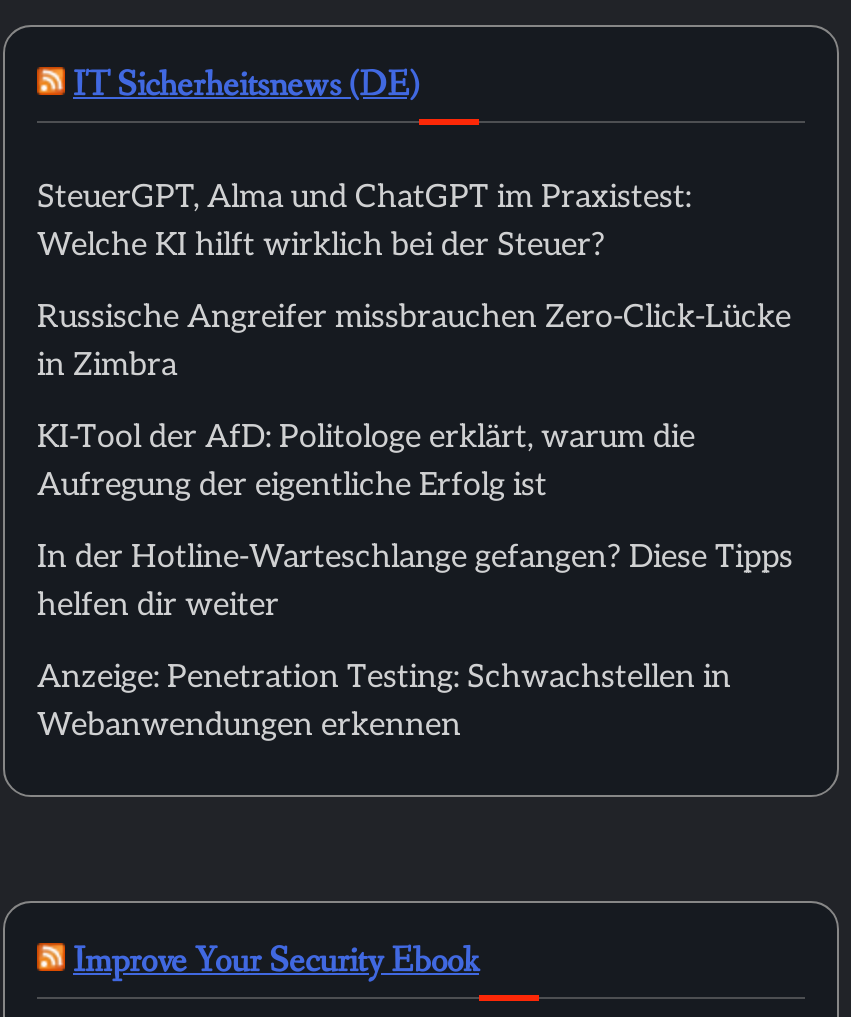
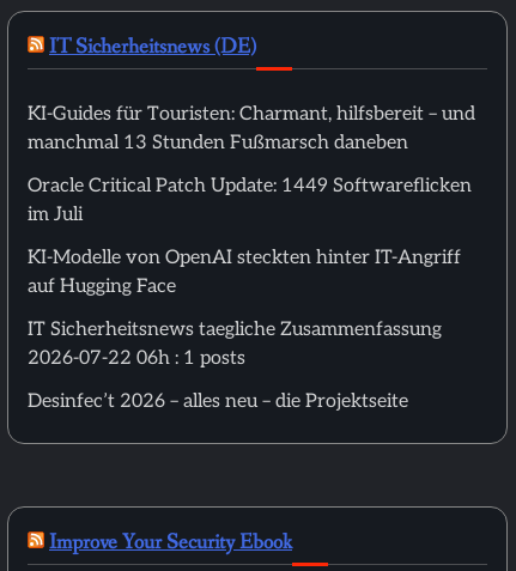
[37,179,691,265] SteuerGPT, Alma und ChatGPT im Praxistest: | Welche KI hilft wirklich bei der Steuer? -> [28,103,475,154] KI-Guides für Touristen: Charmant, hilfsbereit – und | manchmal 13 Stunden Fußmarsch daneben
[37,299,791,385] Russische Angreifer missbrauchen Zero-Click-Lücke | in Zimbra -> [28,175,472,226] Oracle Critical Patch Update: 1449 Softwareflicken | im Juli
[37,419,695,505] KI-Tool der AfD: Politologe erklärt, warum die | Aufregung der eigentliche Erfolg ist -> [28,247,461,298] KI-Modelle von OpenAI steckten hinter IT-Angriff | auf Hugging Face
[37,539,793,625] In der Hotline-Warteschlange gefangen? Diese Tipps | helfen dir weiter -> [28,318,442,370] IT Sicherheitsnews taegliche Zusammenfassung | 2026-07-22 06h : 1 posts
[37,659,731,745] Anzeige: Penetration Testing: Schwachstellen in | Webanwendungen erkennen -> [28,390,408,413] Desinfec’t 2026 – alles neu – die Projektseite

